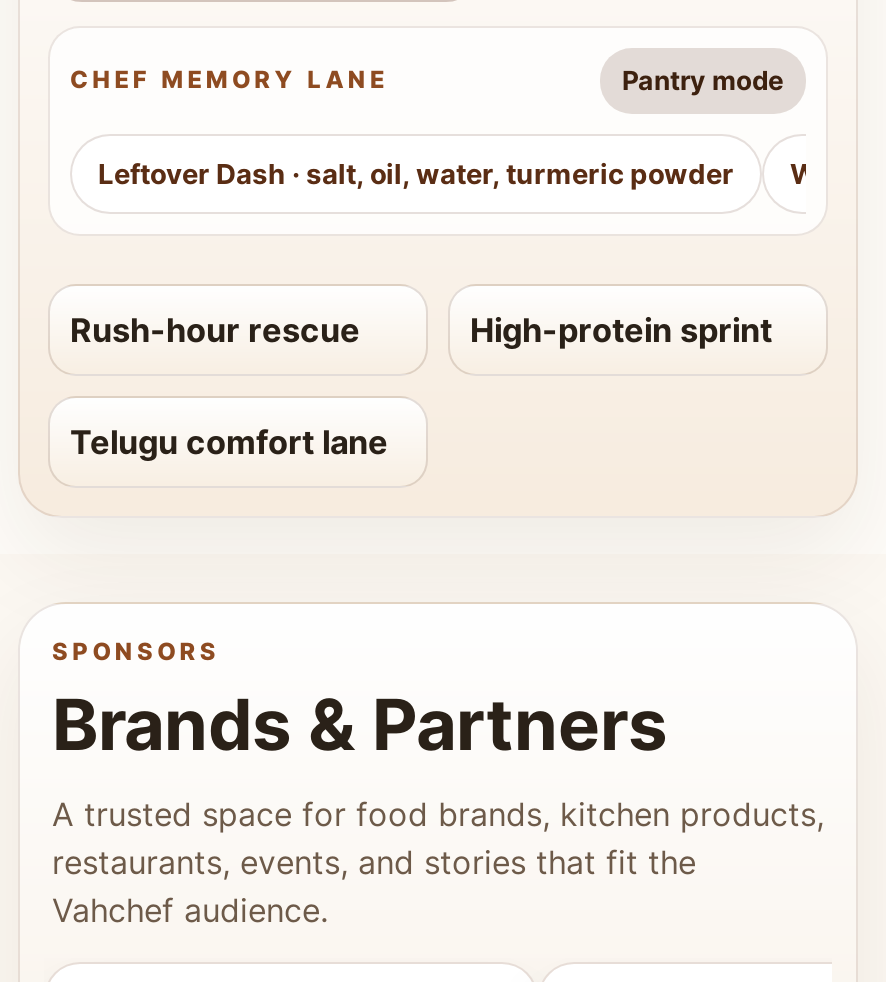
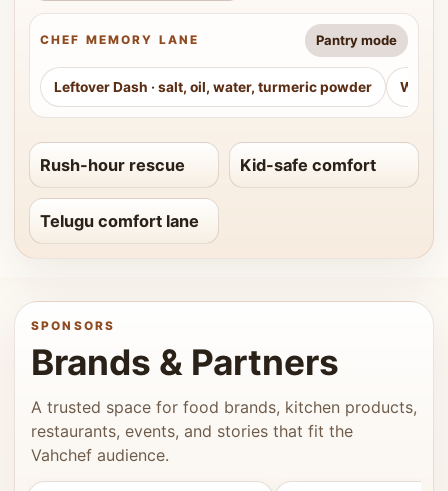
[470,310,772,350] High-protein sprint -> [240,155,376,175] Kid-safe comfort

